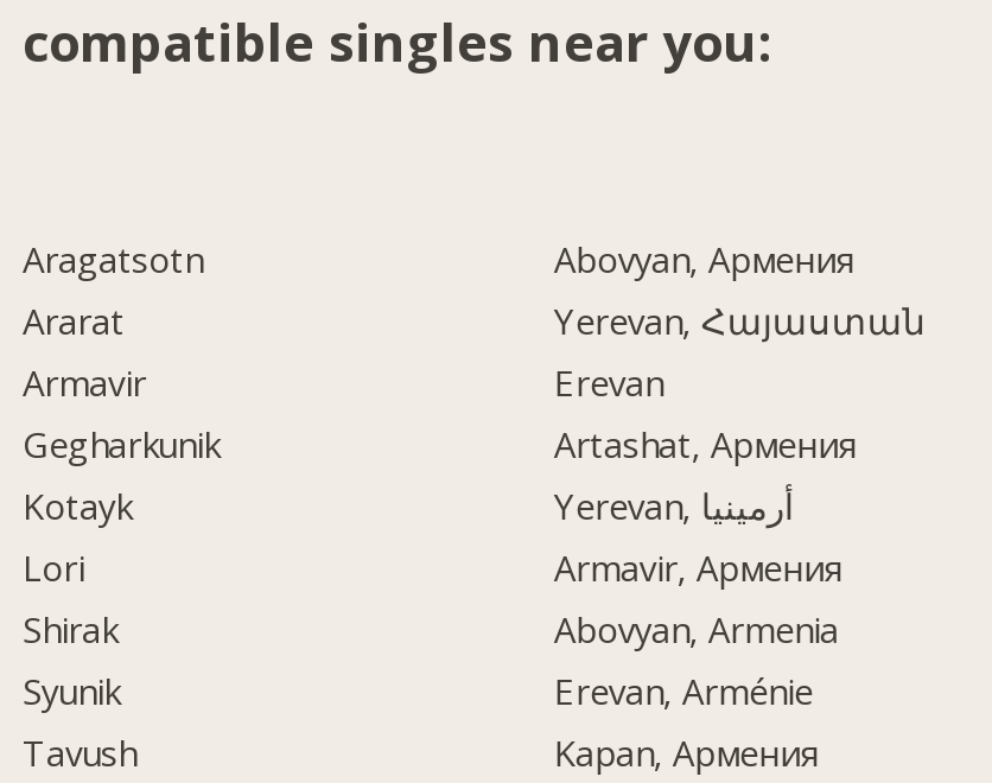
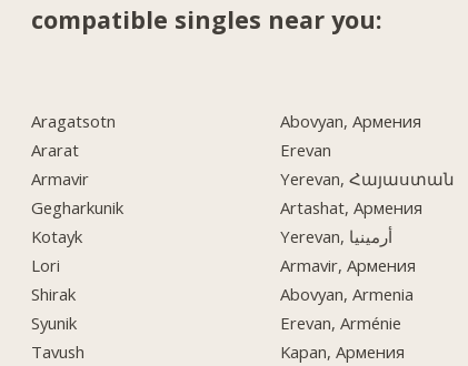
moved [554,297,926,345] -> [280,168,455,190]: Yerevan, Հայաստան
moved [554,359,663,406] -> [280,139,332,161]: Erevan

